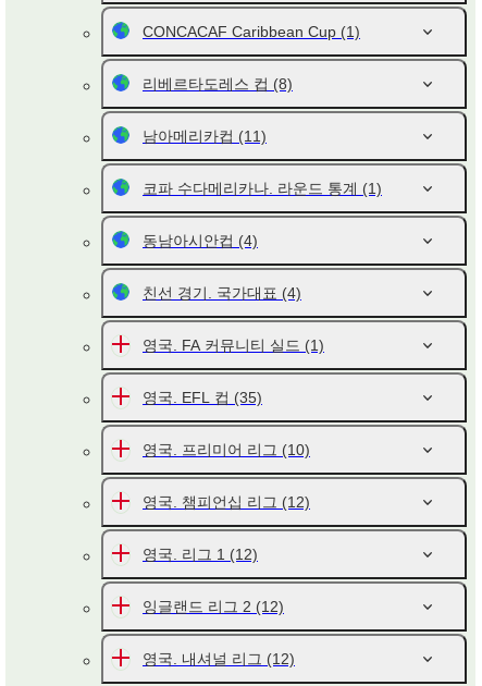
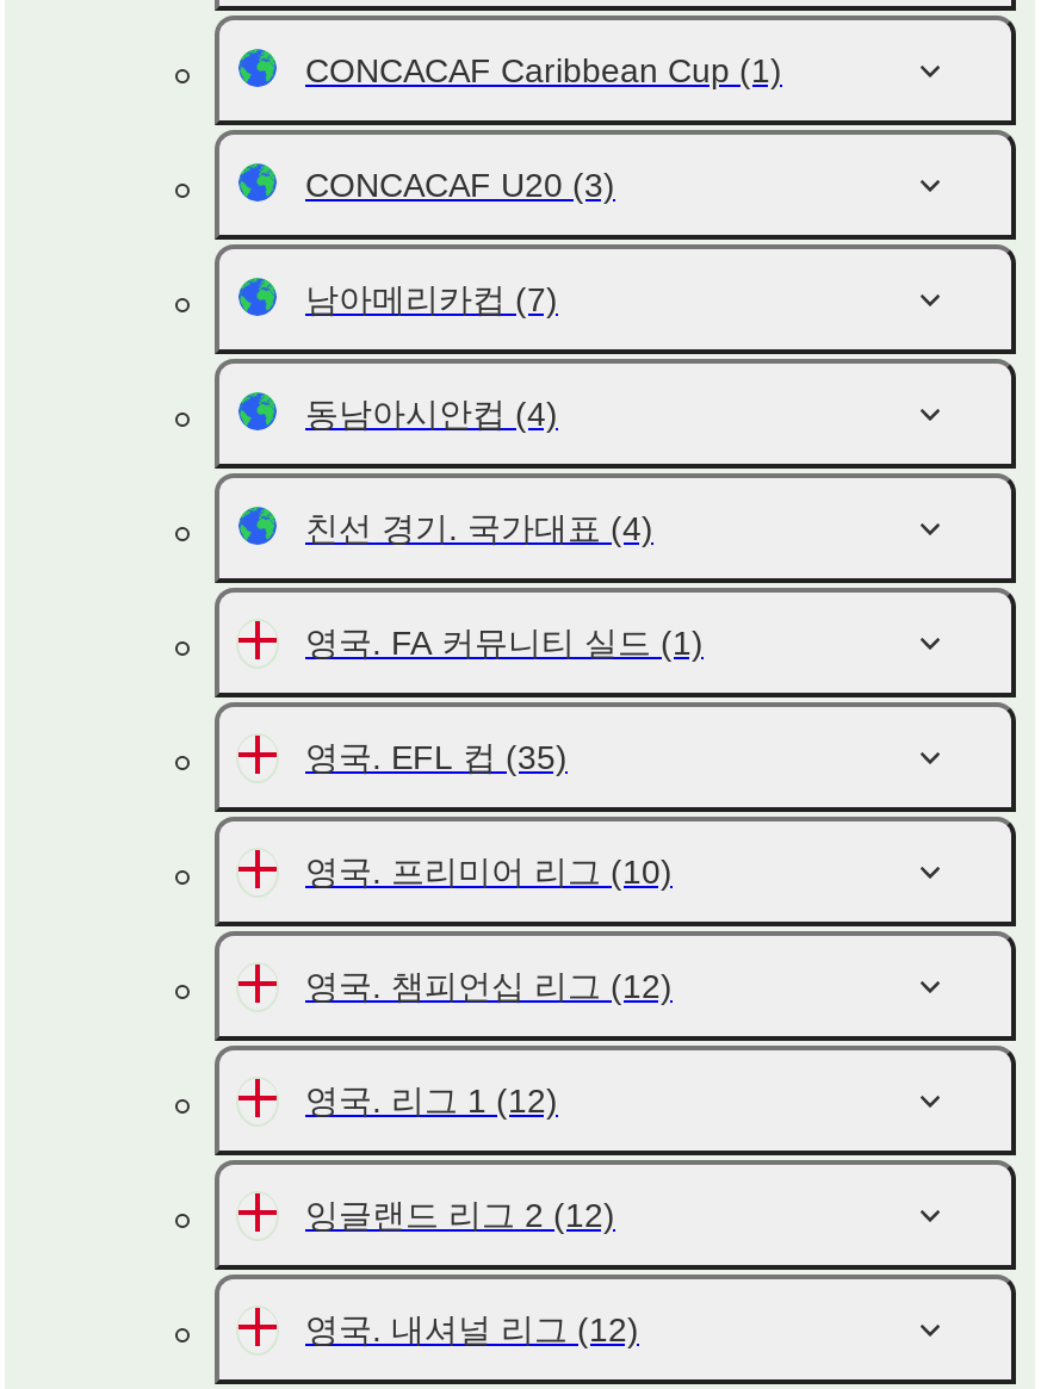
[143,75,382,197] 리베르타도레스 컵 (8) | 남아메리카컵 (11) | 코파 수다메리카나. 라운드 통계 (1) -> [305,166,615,318] CONCACAF U20 (3) | 남아메리카컵 (7)

